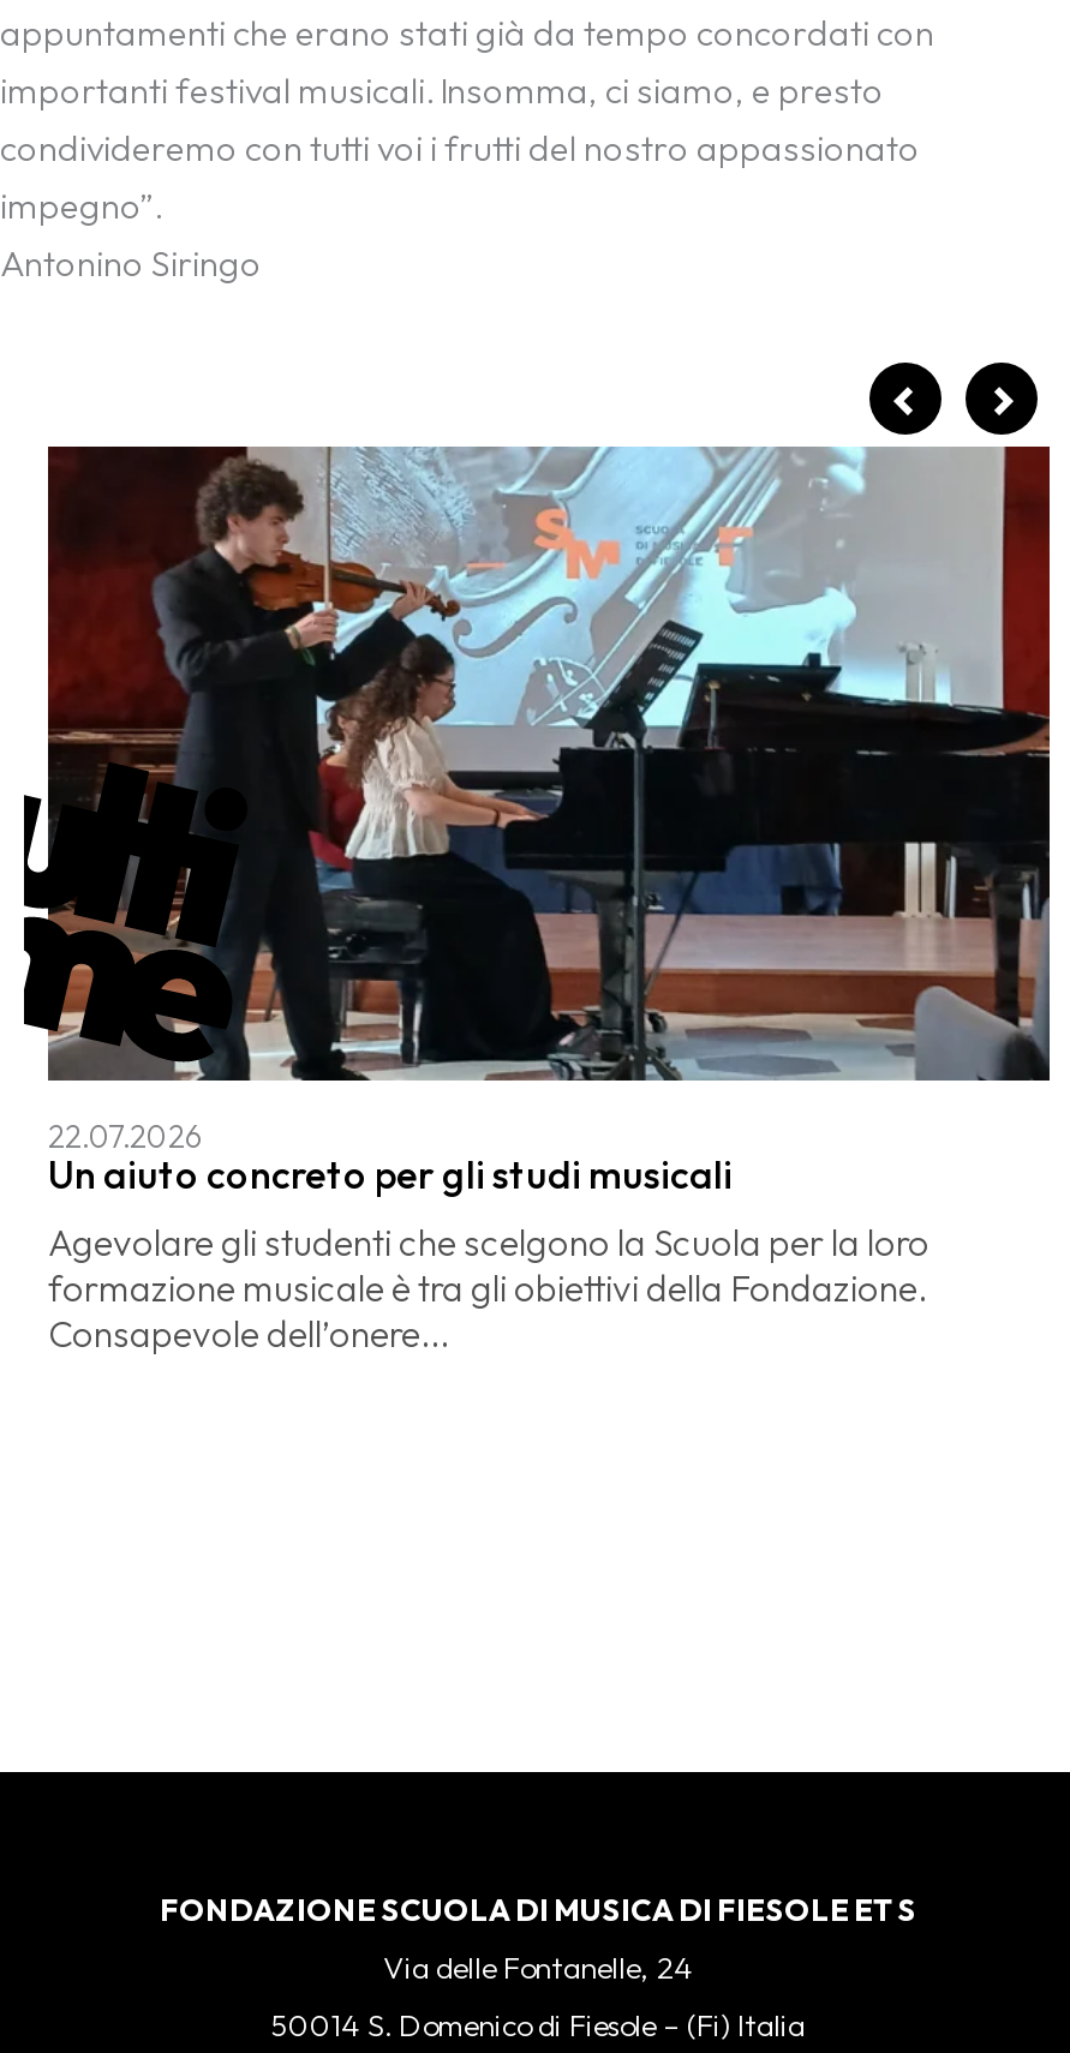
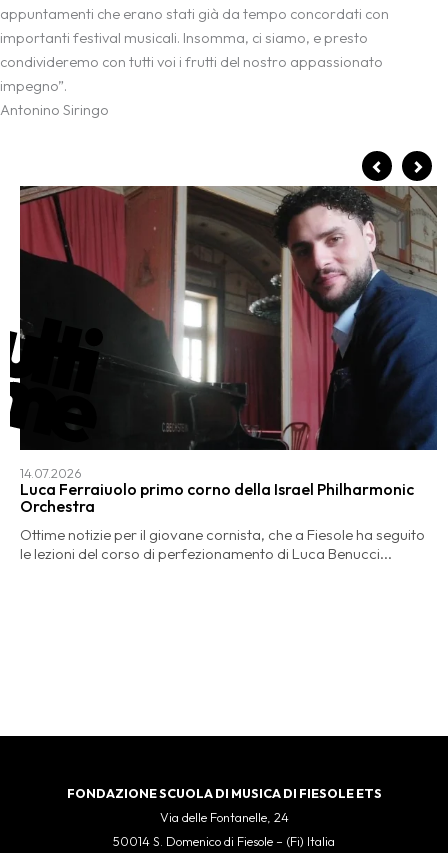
[48,444,1052,1356] [image] | 22.07.2026 | Un aiuto concreto per gli studi musicali | Agevolare gli studenti che scelgono la Scuola per la loro | formazione musicale è tra gli obiettivi della Fondazione. | Consapevole dell’onere... -> [20,185,438,563] [image] | 14.07.2026 | Luca Ferraiuolo primo corno della Israel Philharmonic | Orchestra | Ottime notizie per il giovane cornista, che a Fiesole ha seguito | le lezioni del corso di perfezionamento di Luca Benucci...

